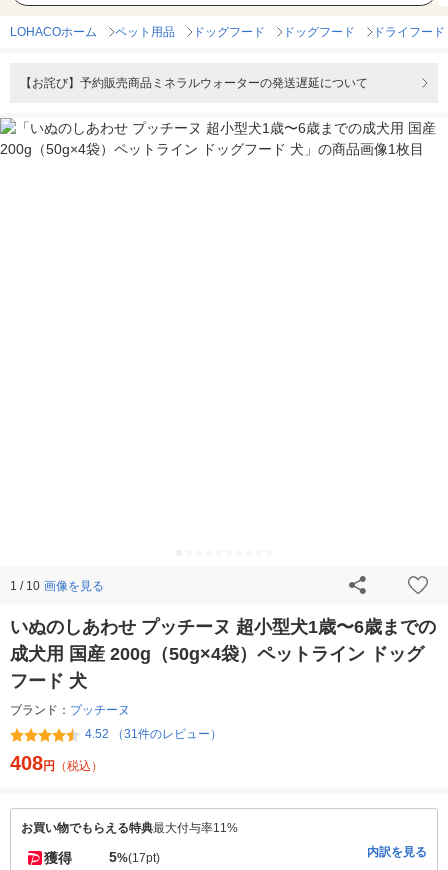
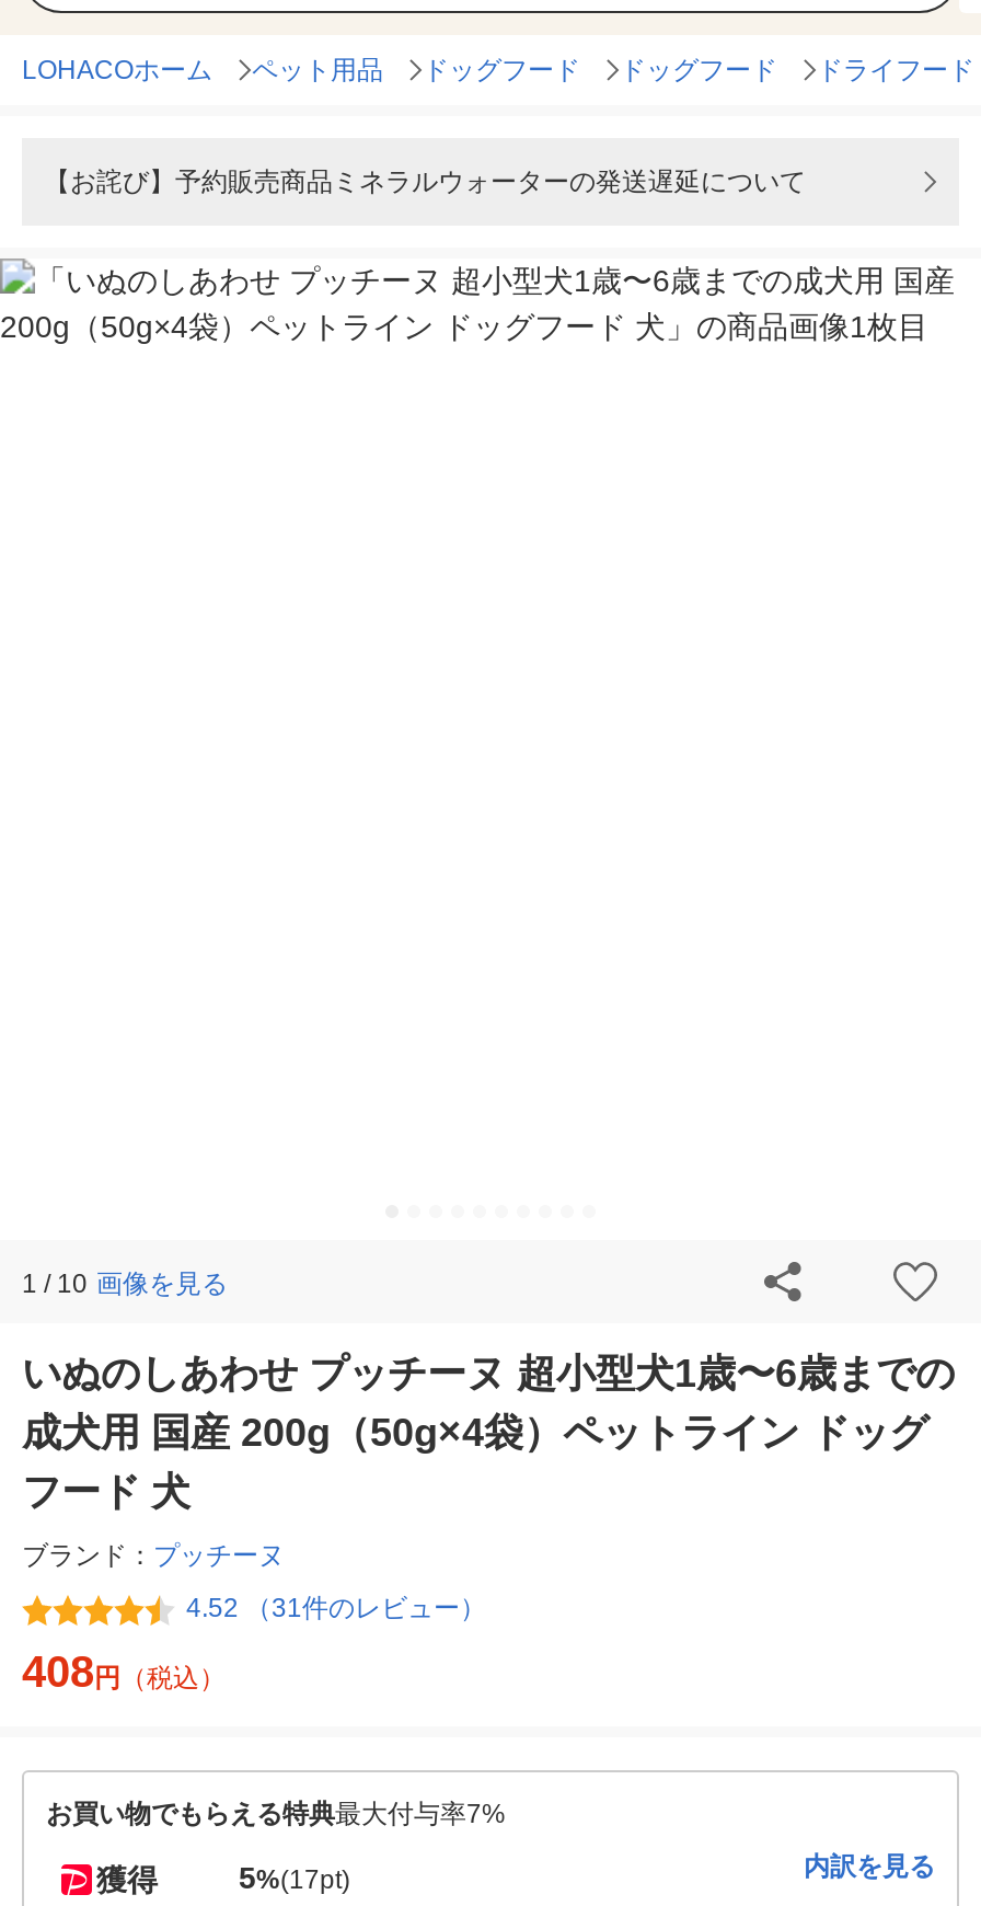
[21,821,238,835] お買い物でもらえる特典最大付与率11% -> [46,1799,506,1830] お買い物でもらえる特典最大付与率7%

